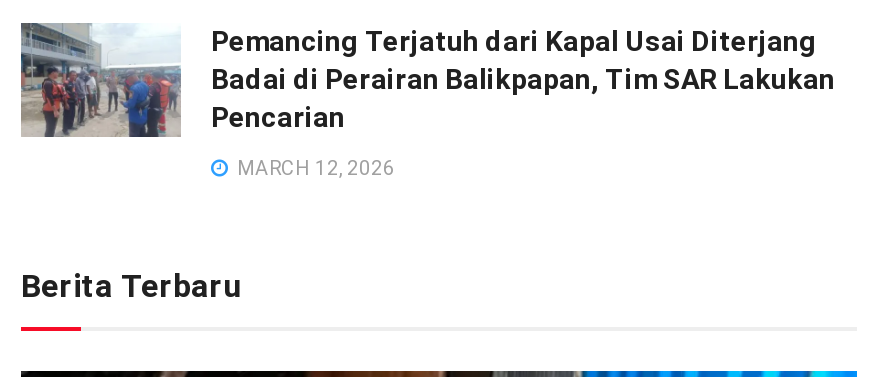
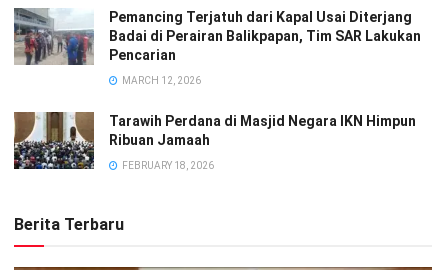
none -> [13,111,416,171] [image] | Tarawih Perdana di Masjid Negara IKN Himpun | Ribuan Jamaah | FEBRUARY 18, 2026

